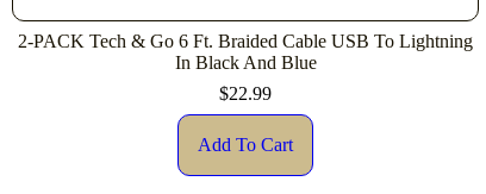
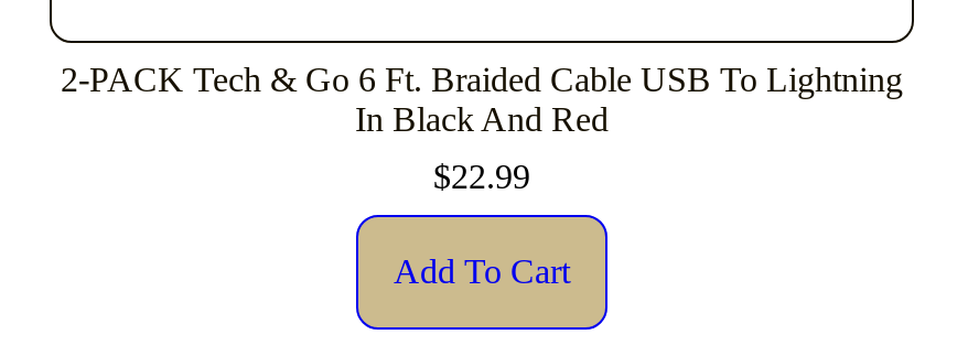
[175,52,316,72] In Black And Blue -> [355,99,609,137] In Black And Red

